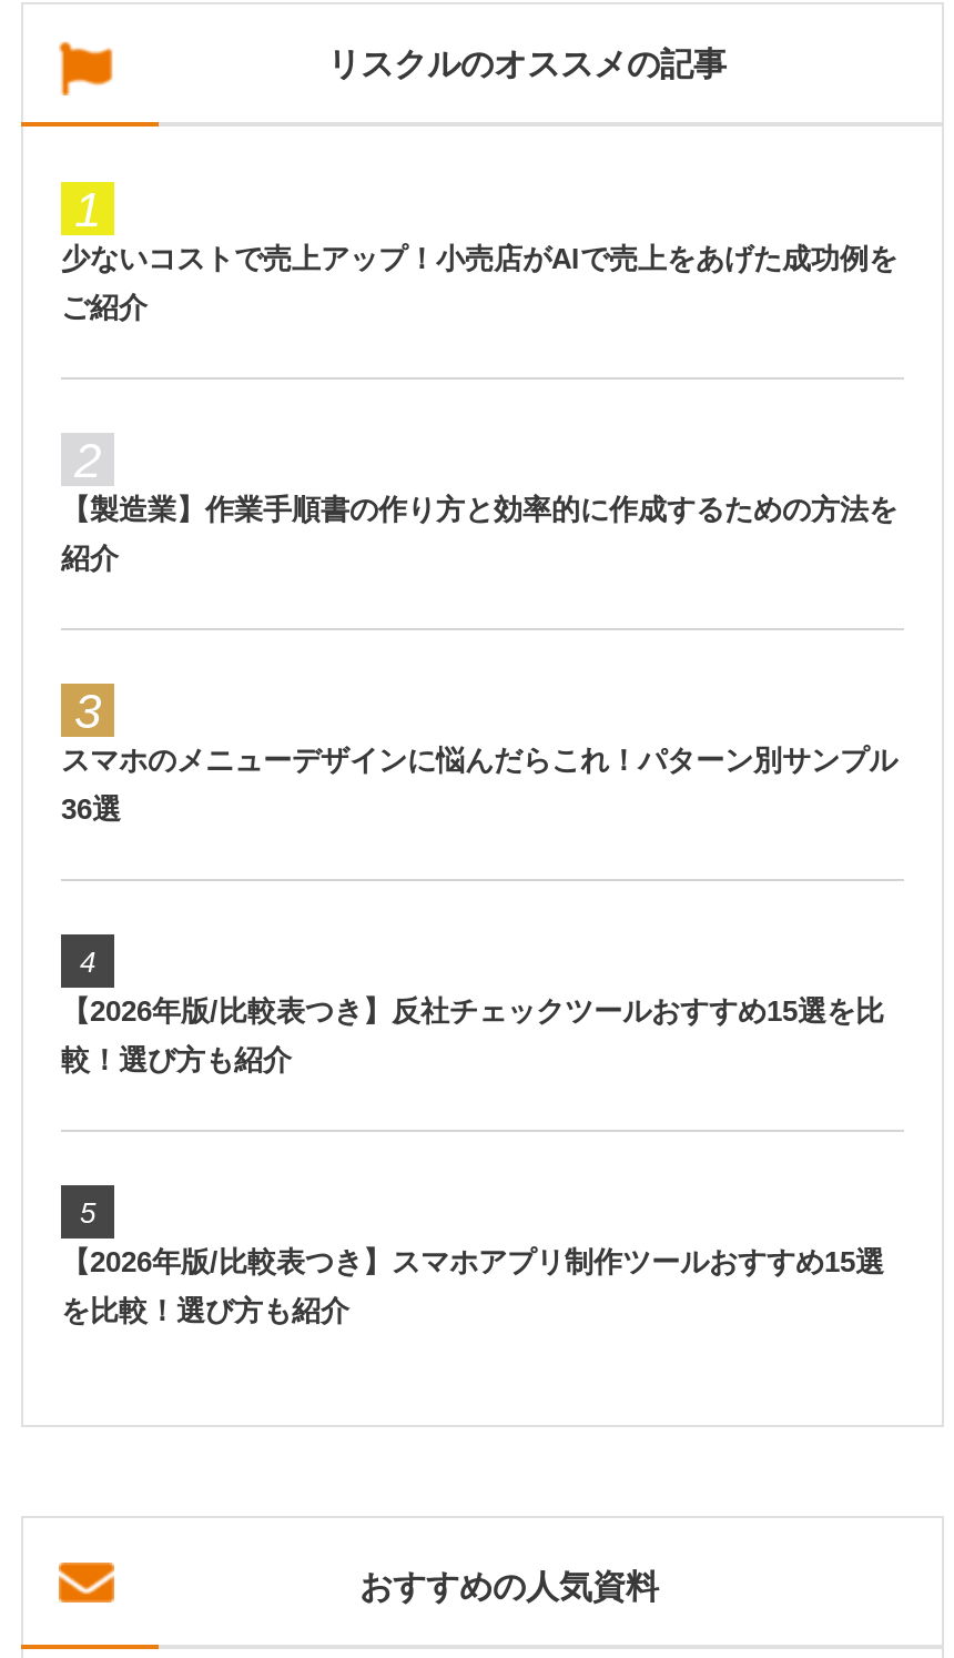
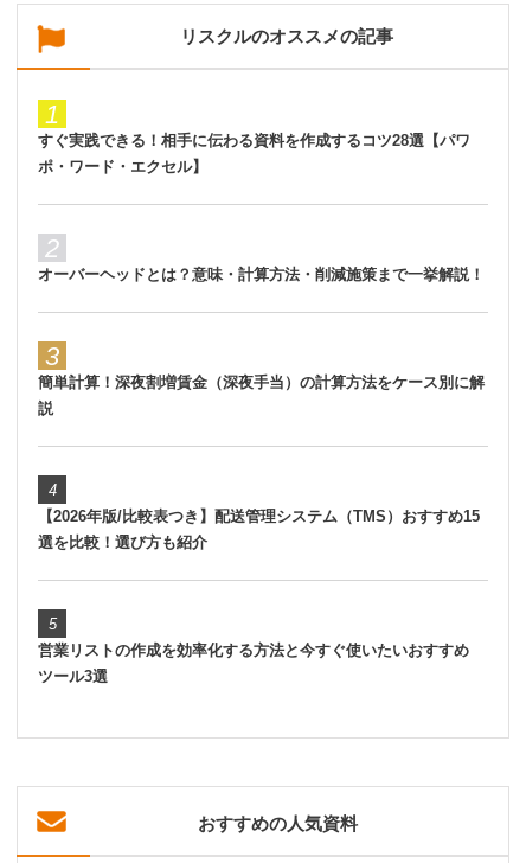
[61,243,897,325] 少ないコストで売上アップ！小売店がAIで売上をあげた成功例を | ご紹介 -> [38,132,470,176] すぐ実践できる！相手に伝わる資料を作成するコツ28選【パワ | ポ・ワード・エクセル】
[61,494,897,576] 【製造業】作業手順書の作り方と効率的に作成するための方法を | 紹介 -> [38,266,485,284] オーバーヘッドとは？意味・計算方法・削減施策まで一挙解説！
[61,744,897,827] スマホのメニューデザインに悩んだらこれ！パターン別サンプル | 36選 -> [38,374,485,418] 簡単計算！深夜割増賃金（深夜手当）の計算方法をケース別に解 | 説
[61,995,884,1077] 【2026年版/比較表つき】反社チェックツールおすすめ15選を比 | 較！選び方も紹介 -> [38,508,480,552] 【2026年版/比較表つき】配送管理システム（TMS）おすすめ15 | 選を比較！選び方も紹介
[61,1246,884,1328] 【2026年版/比較表つき】スマホアプリ制作ツールおすすめ15選 | を比較！選び方も紹介 -> [38,642,469,686] 営業リストの作成を効率化する方法と今すぐ使いたいおすすめ | ツール3選

